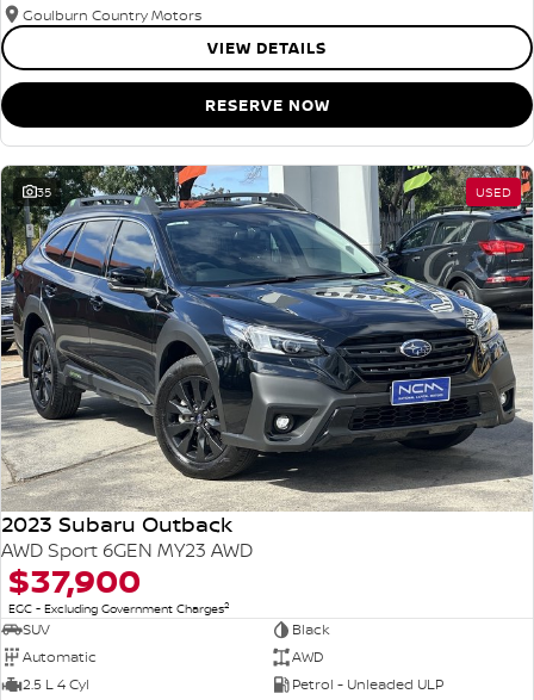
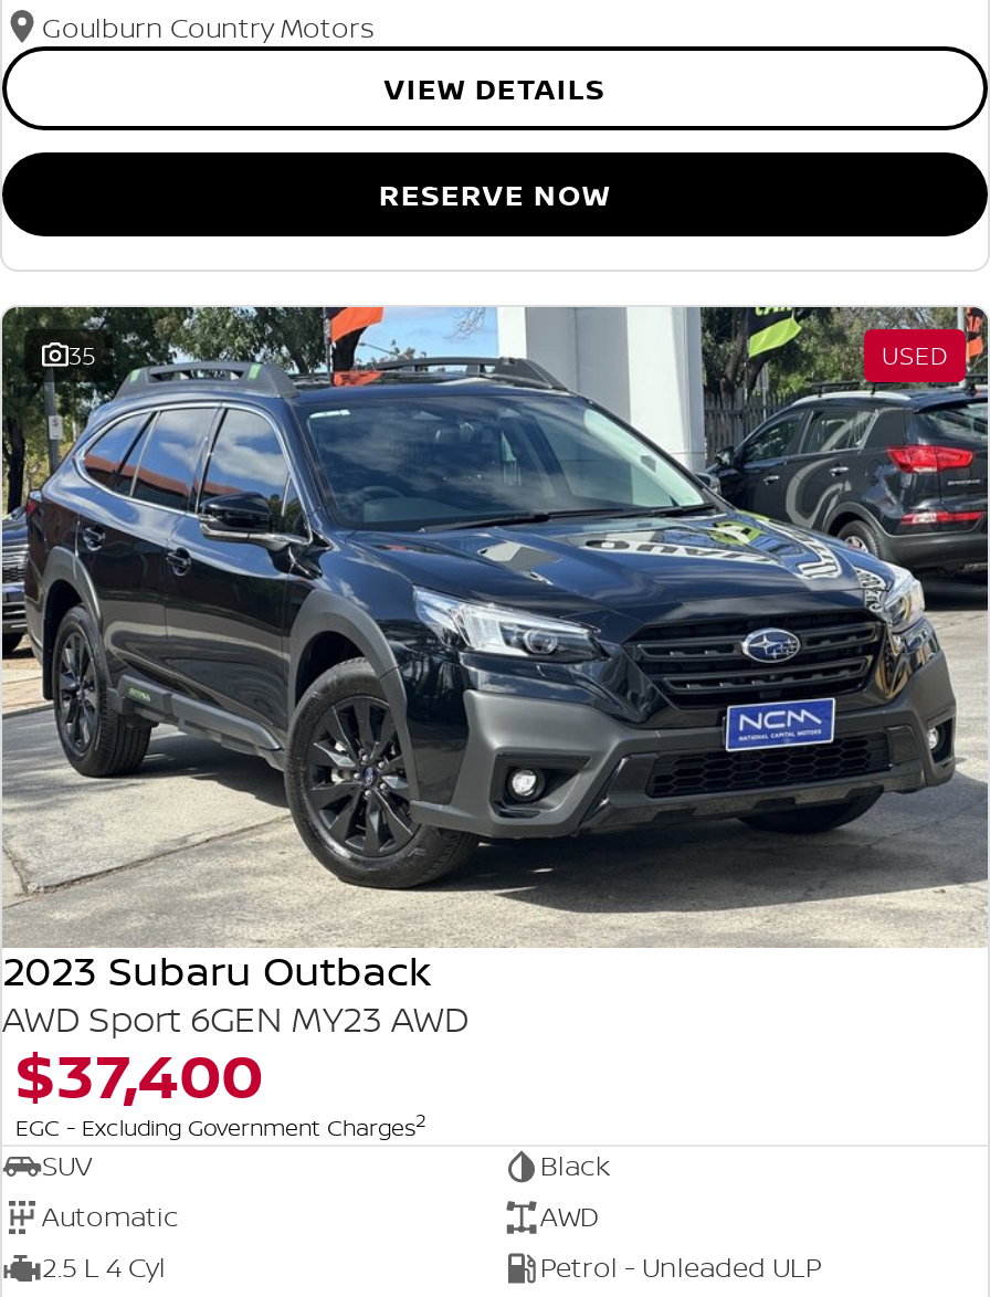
[8,557,141,603] $37,900 -> [15,1031,263,1117] $37,400

